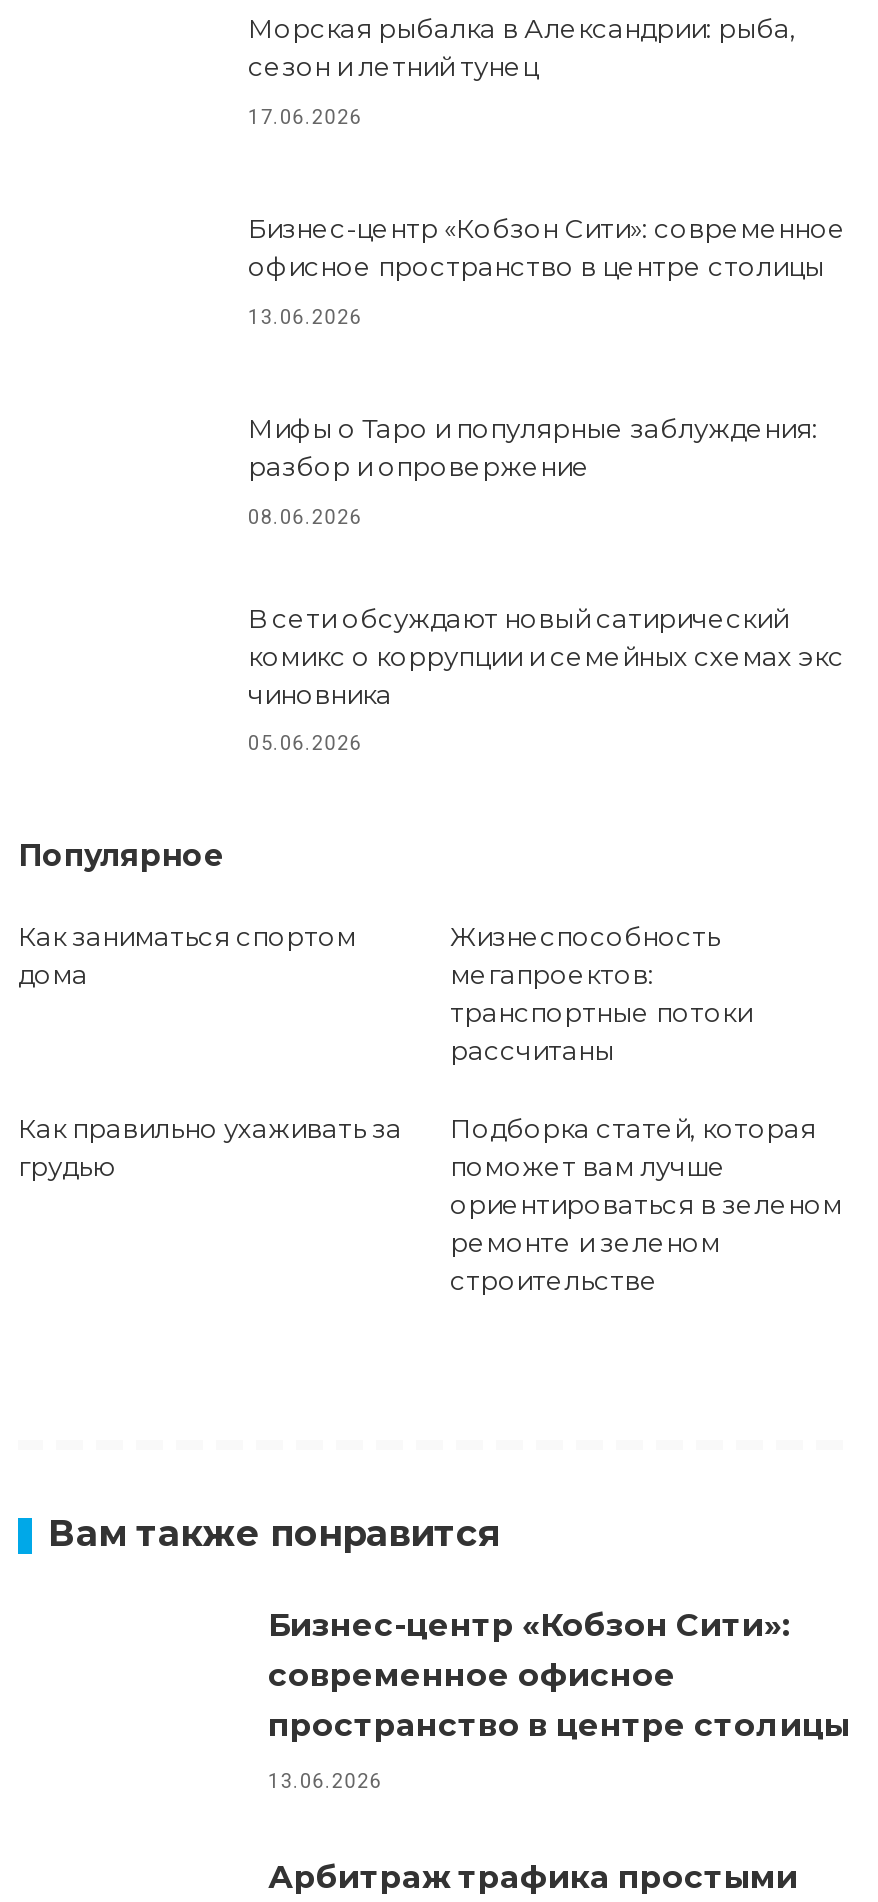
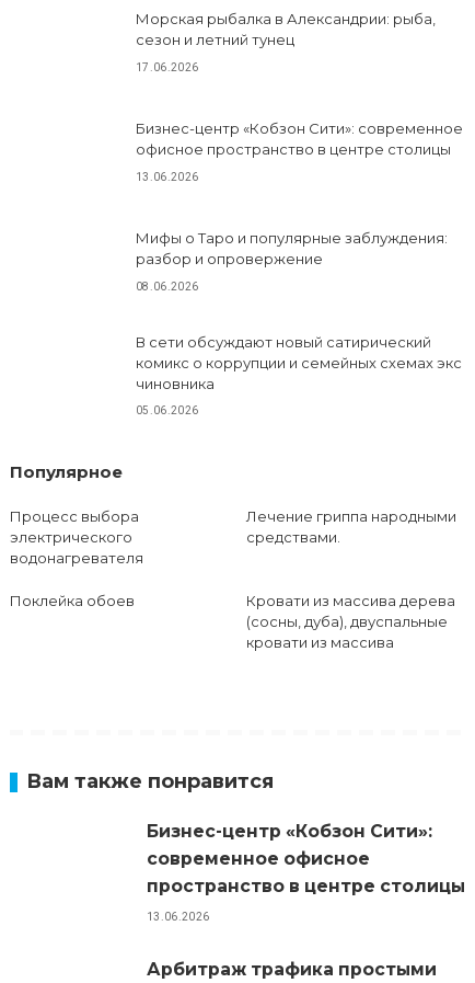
[18,920,356,990] Как заниматься спортом | дома -> [10,508,143,567] Процесс выбора | электрического | водонагревателя
[18,920,752,1182] Жизнеспособность | мегапроектов: | транспортные потоки | рассчитаны | Как правильно ухаживать за | грудью -> [246,508,456,546] Лечение гриппа народными | средствами.
[450,1112,842,1296] Подборка статей, которая | поможет вам лучше | ориентироваться в зеленом | ремонте и зеленом | строительстве -> [10,592,455,651] Поклейка обоев | Кровати из массива дерева | (сосны, дуба), двуспальные | кровати из массива

